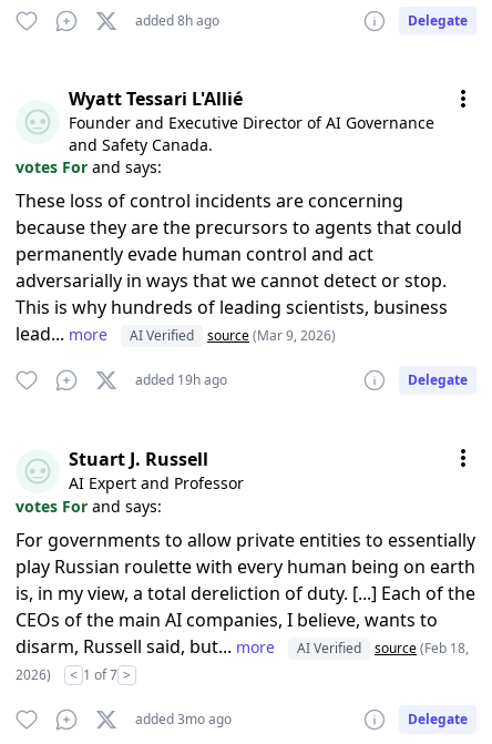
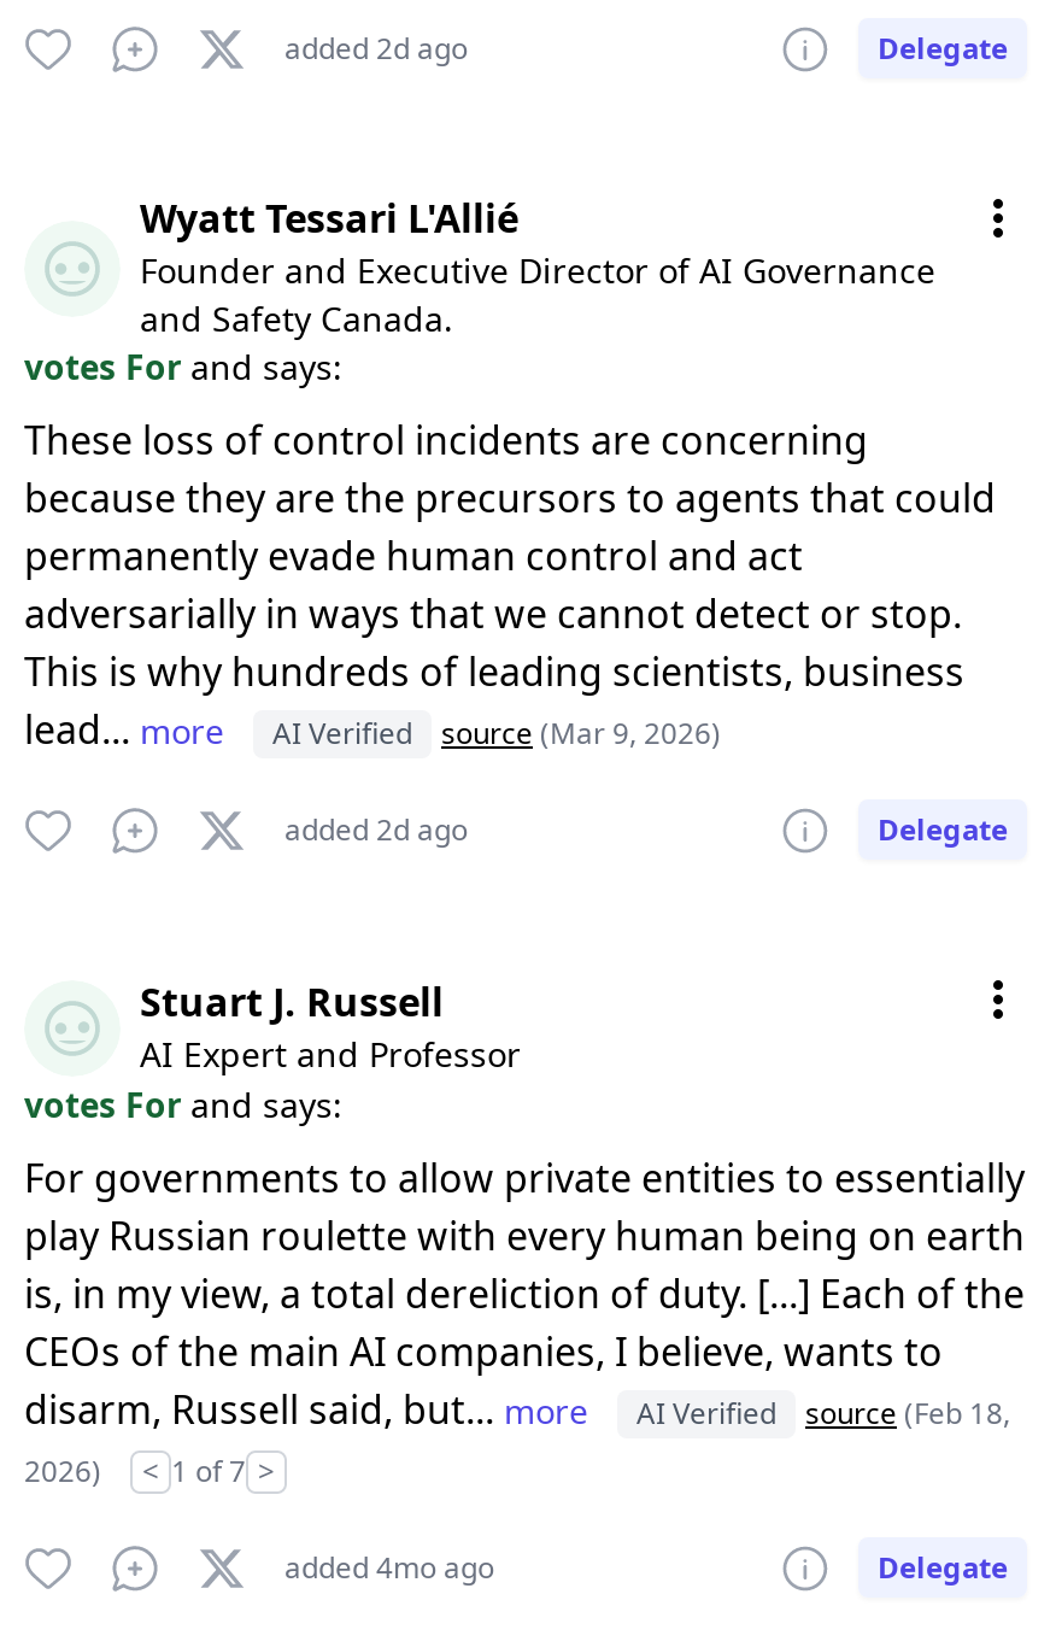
[135,11,219,30] added 8h ago -> [284,28,468,69] added 2d ago
[135,370,227,389] added 19h ago -> [284,809,468,850] added 2d ago
[135,710,232,728] added 3mo ago -> [284,1547,494,1588] added 4mo ago

